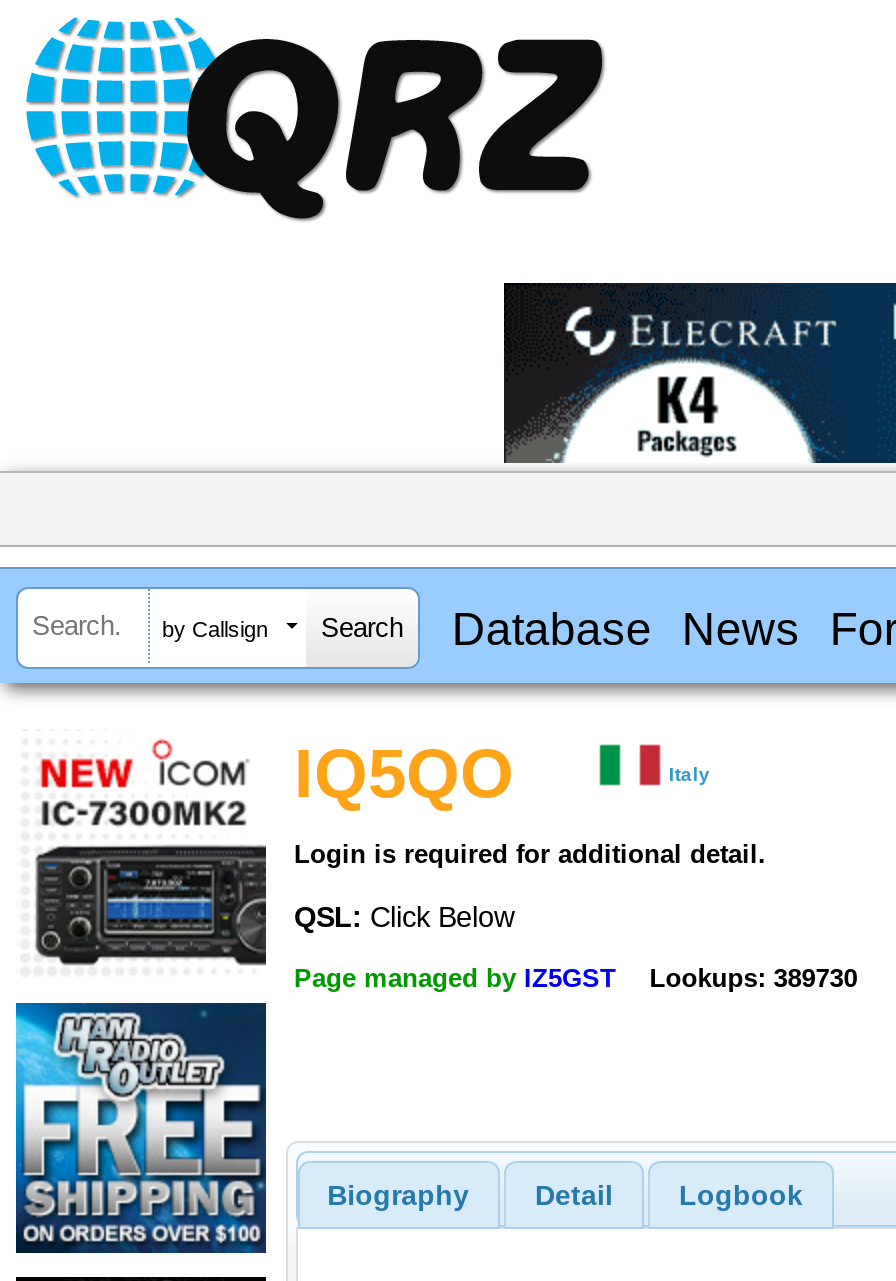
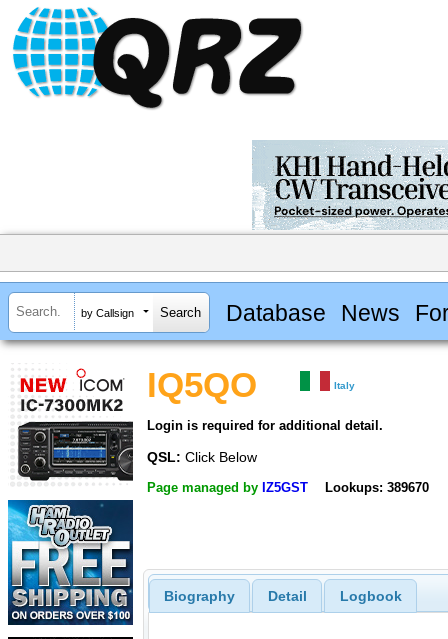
[502,281,890,465] [image] -> [252,140,445,230] [image]
[294,962,858,992] Page managed by IZ5GST Lookups: 389730 -> [147,480,429,495] Page managed by IZ5GST Lookups: 389670

